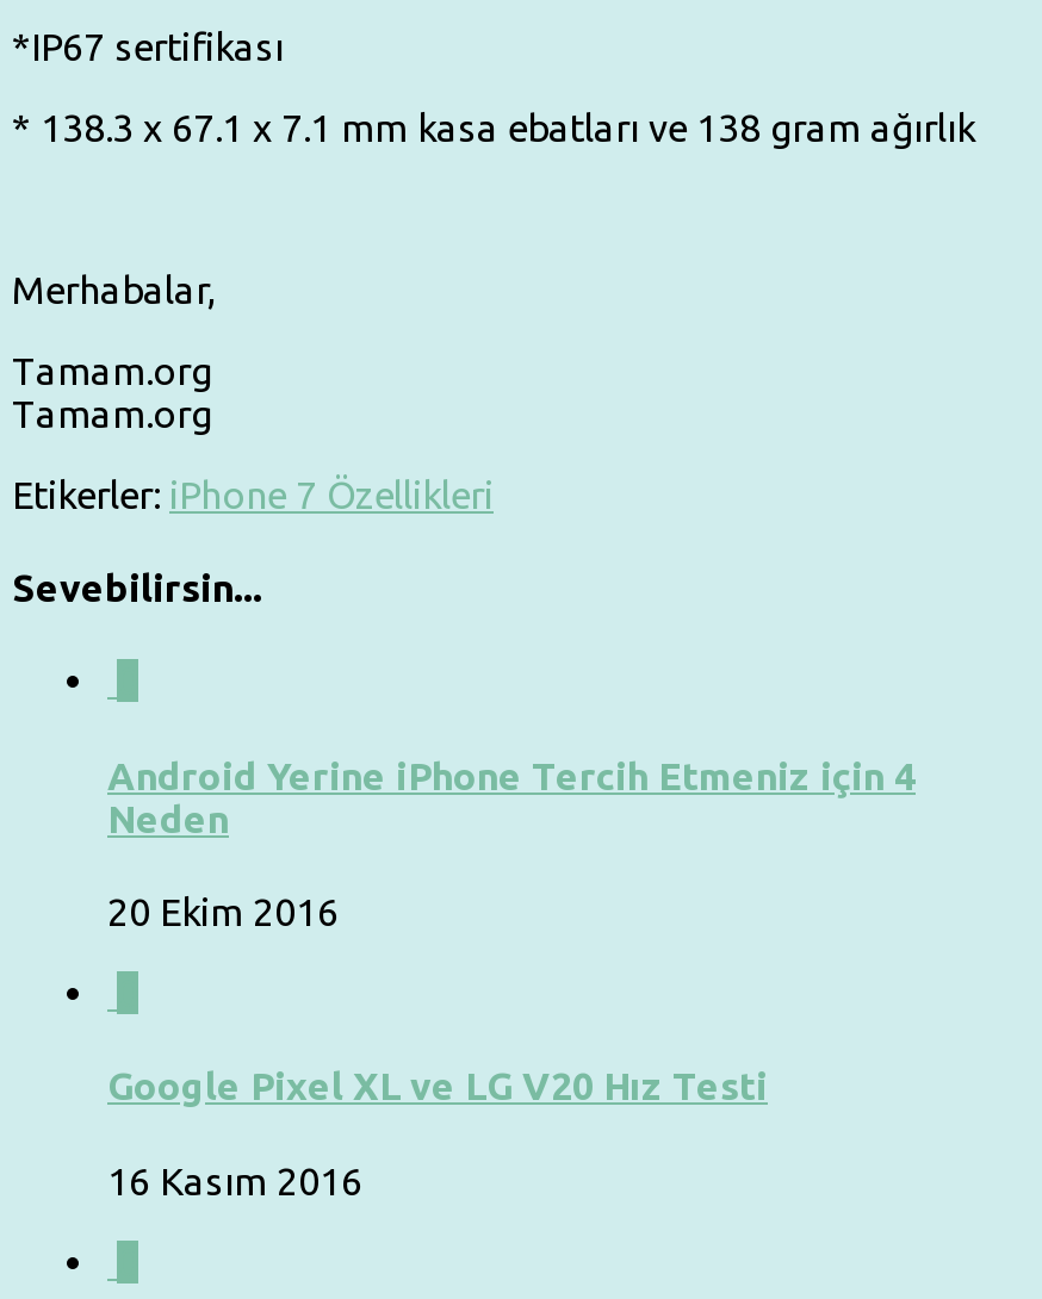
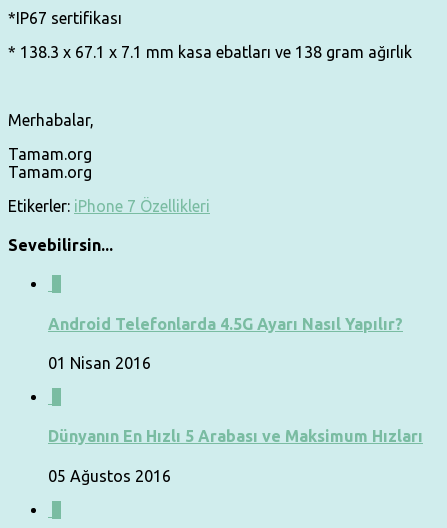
[107,754,916,839] Android Yerine iPhone Tercih Etmeniz için 4 | Neden -> [48,315,403,333] Android Telefonlarda 4.5G Ayarı Nasıl Yapılır?
[107,890,339,933] 20 Ekim 2016 -> [48,354,151,372] 01 Nisan 2016
[107,1065,768,1108] Google Pixel XL ve LG V20 Hız Testi -> [48,427,423,445] Dünyanın En Hızlı 5 Arabası ve Maksimum Hızları
[107,1158,362,1201] 16 Kasım 2016 -> [48,466,171,484] 05 Ağustos 2016

